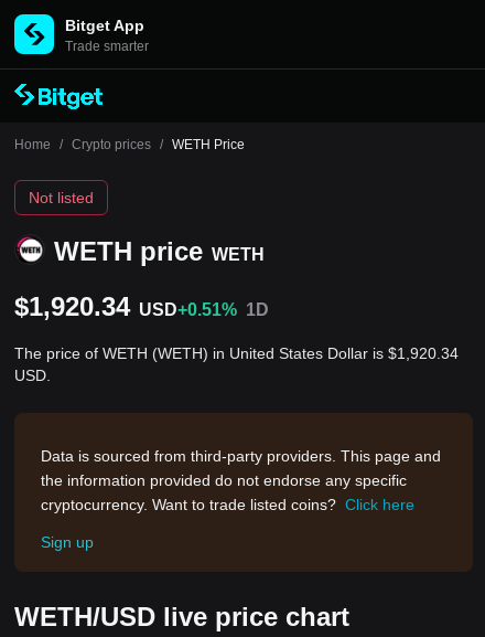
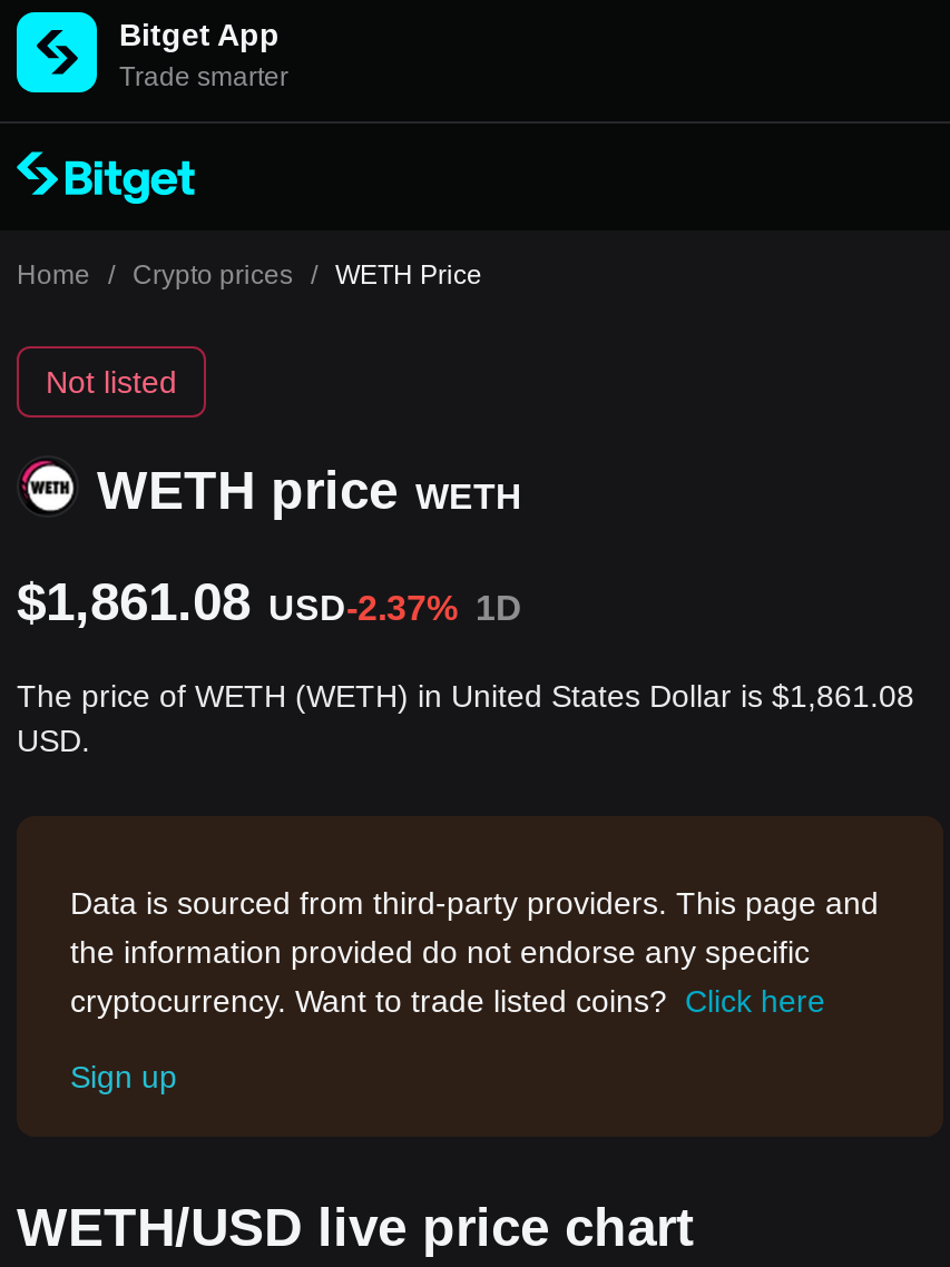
[14,291,269,321] $1,920.34 USD+0.51% 1D -> [17,571,522,631] $1,861.08 USD-2.37% 1D
[14,344,459,362] The price of WETH (WETH) in United States Dollar is $1,920.34 -> [17,678,914,714] The price of WETH (WETH) in United States Dollar is $1,861.08

